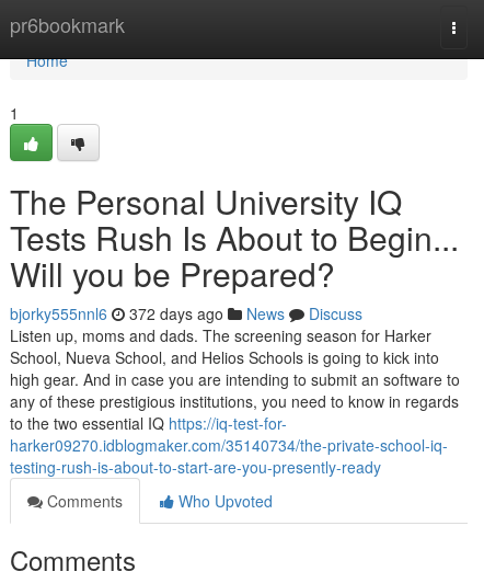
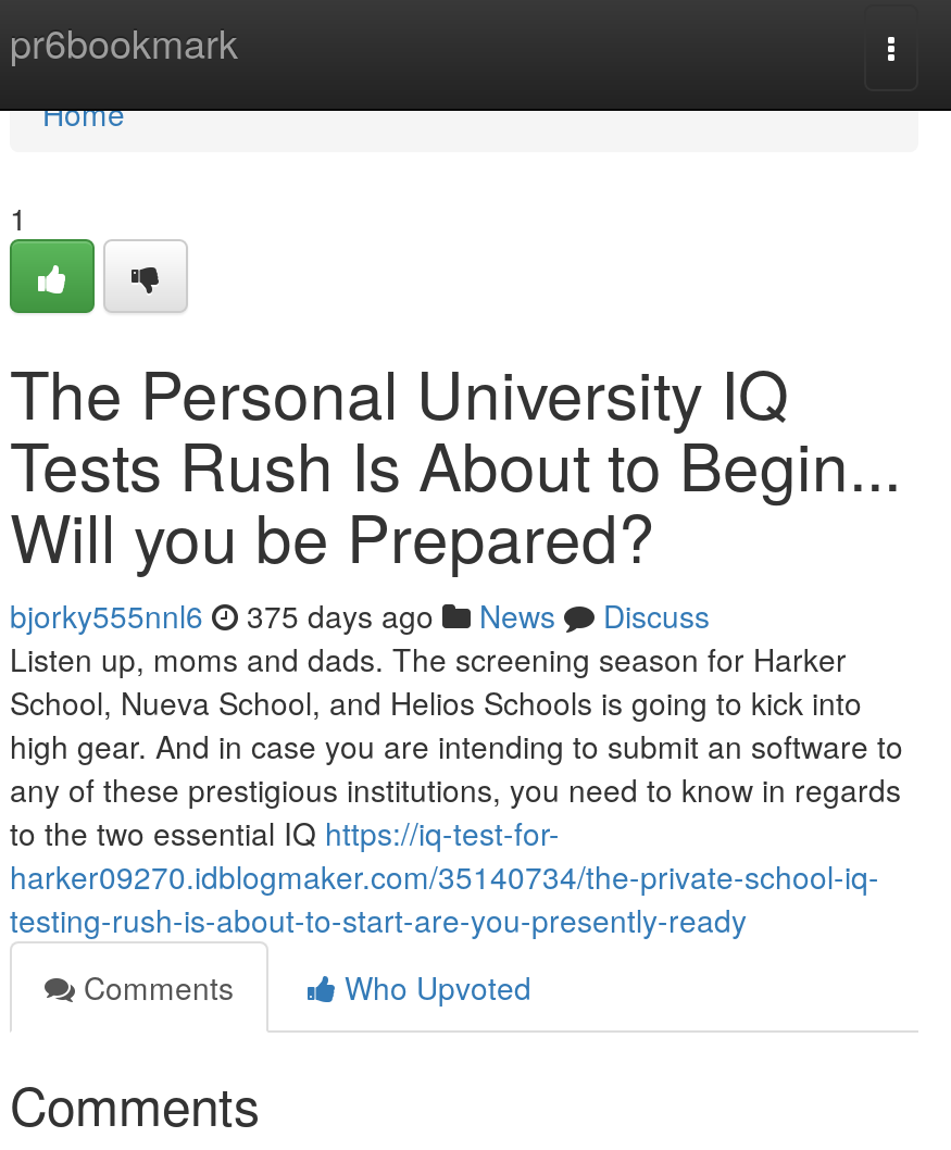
[10,302,362,324] bjorky555nnl6 372 days ago News Discuss -> [10,593,710,637] bjorky555nnl6 375 days ago News Discuss

